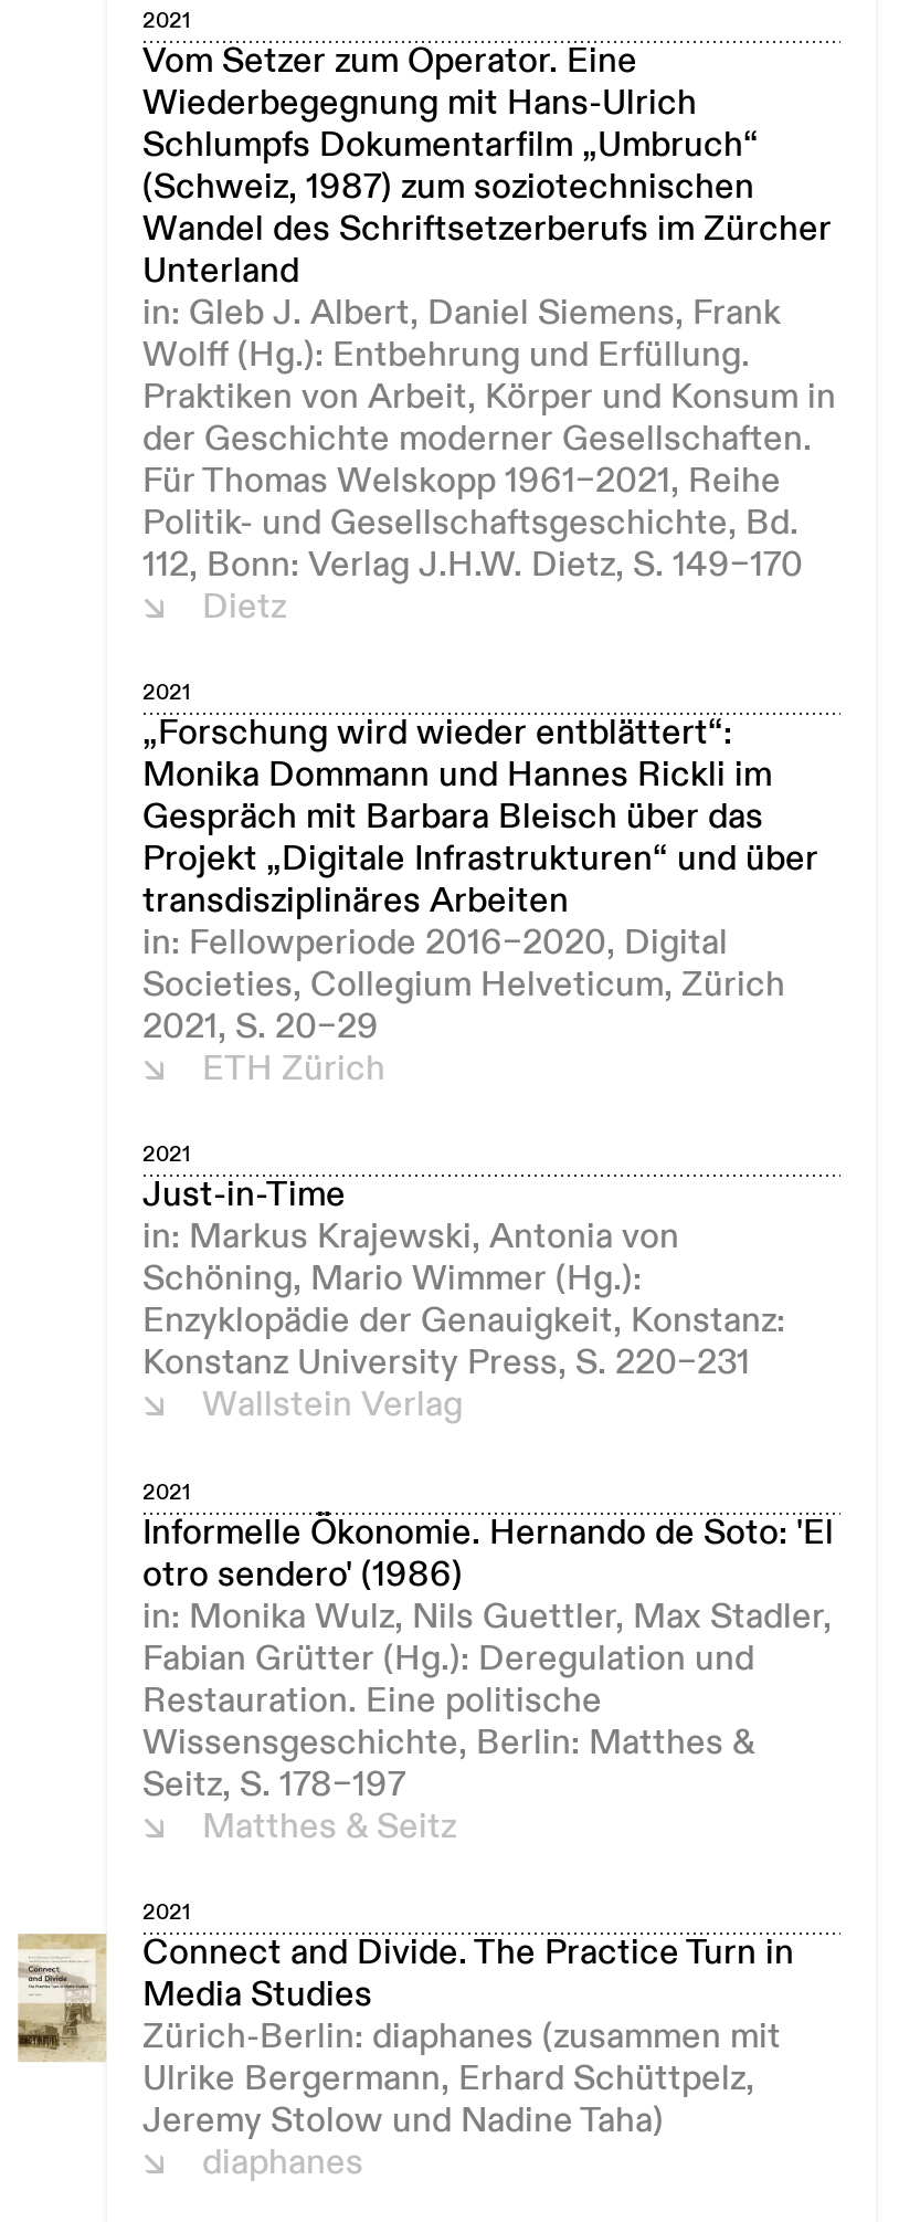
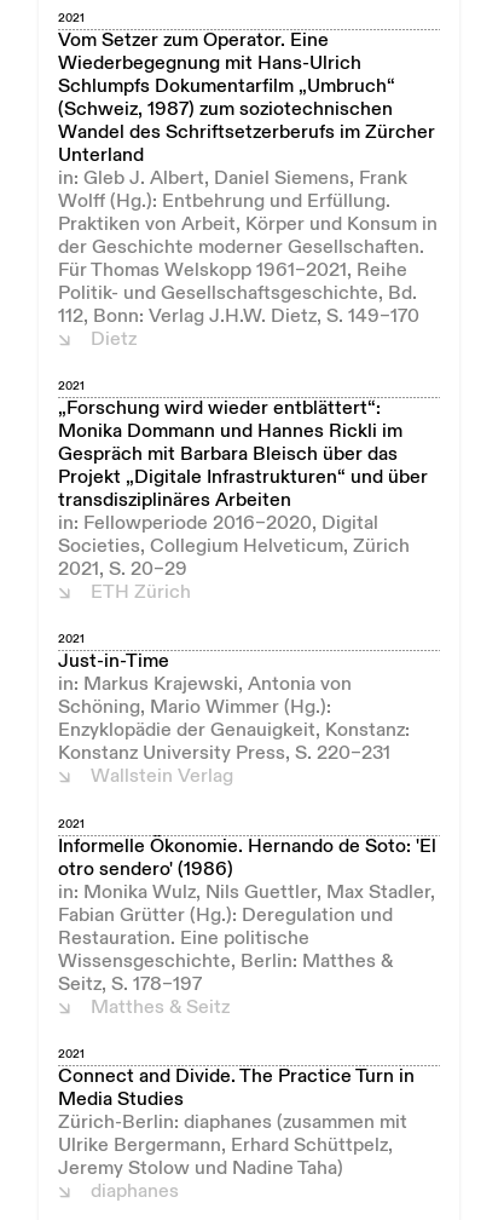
[14,1930,109,2065] [image] -> none

